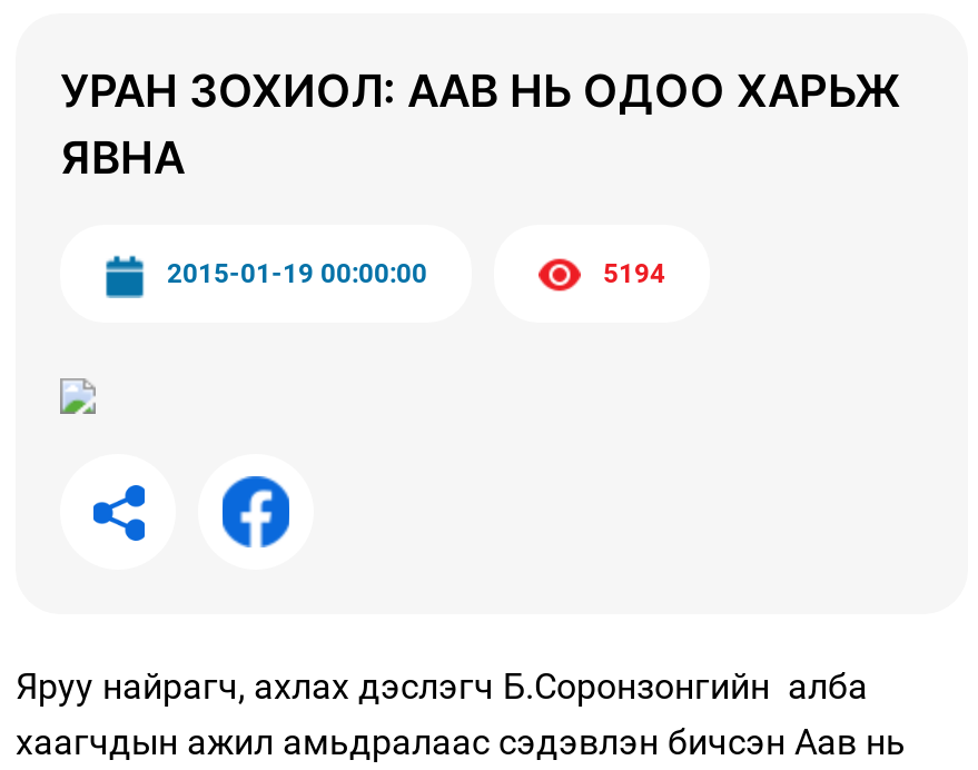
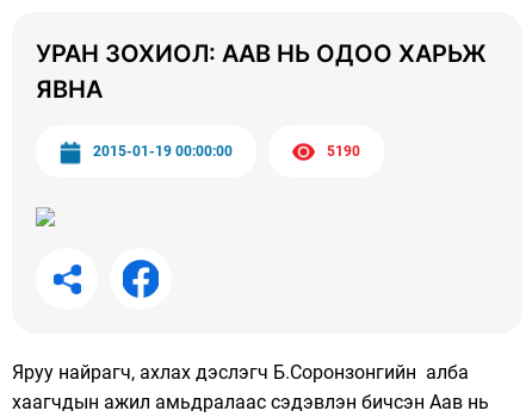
[603,258,665,289] 5194 -> [327,143,360,160] 5190

